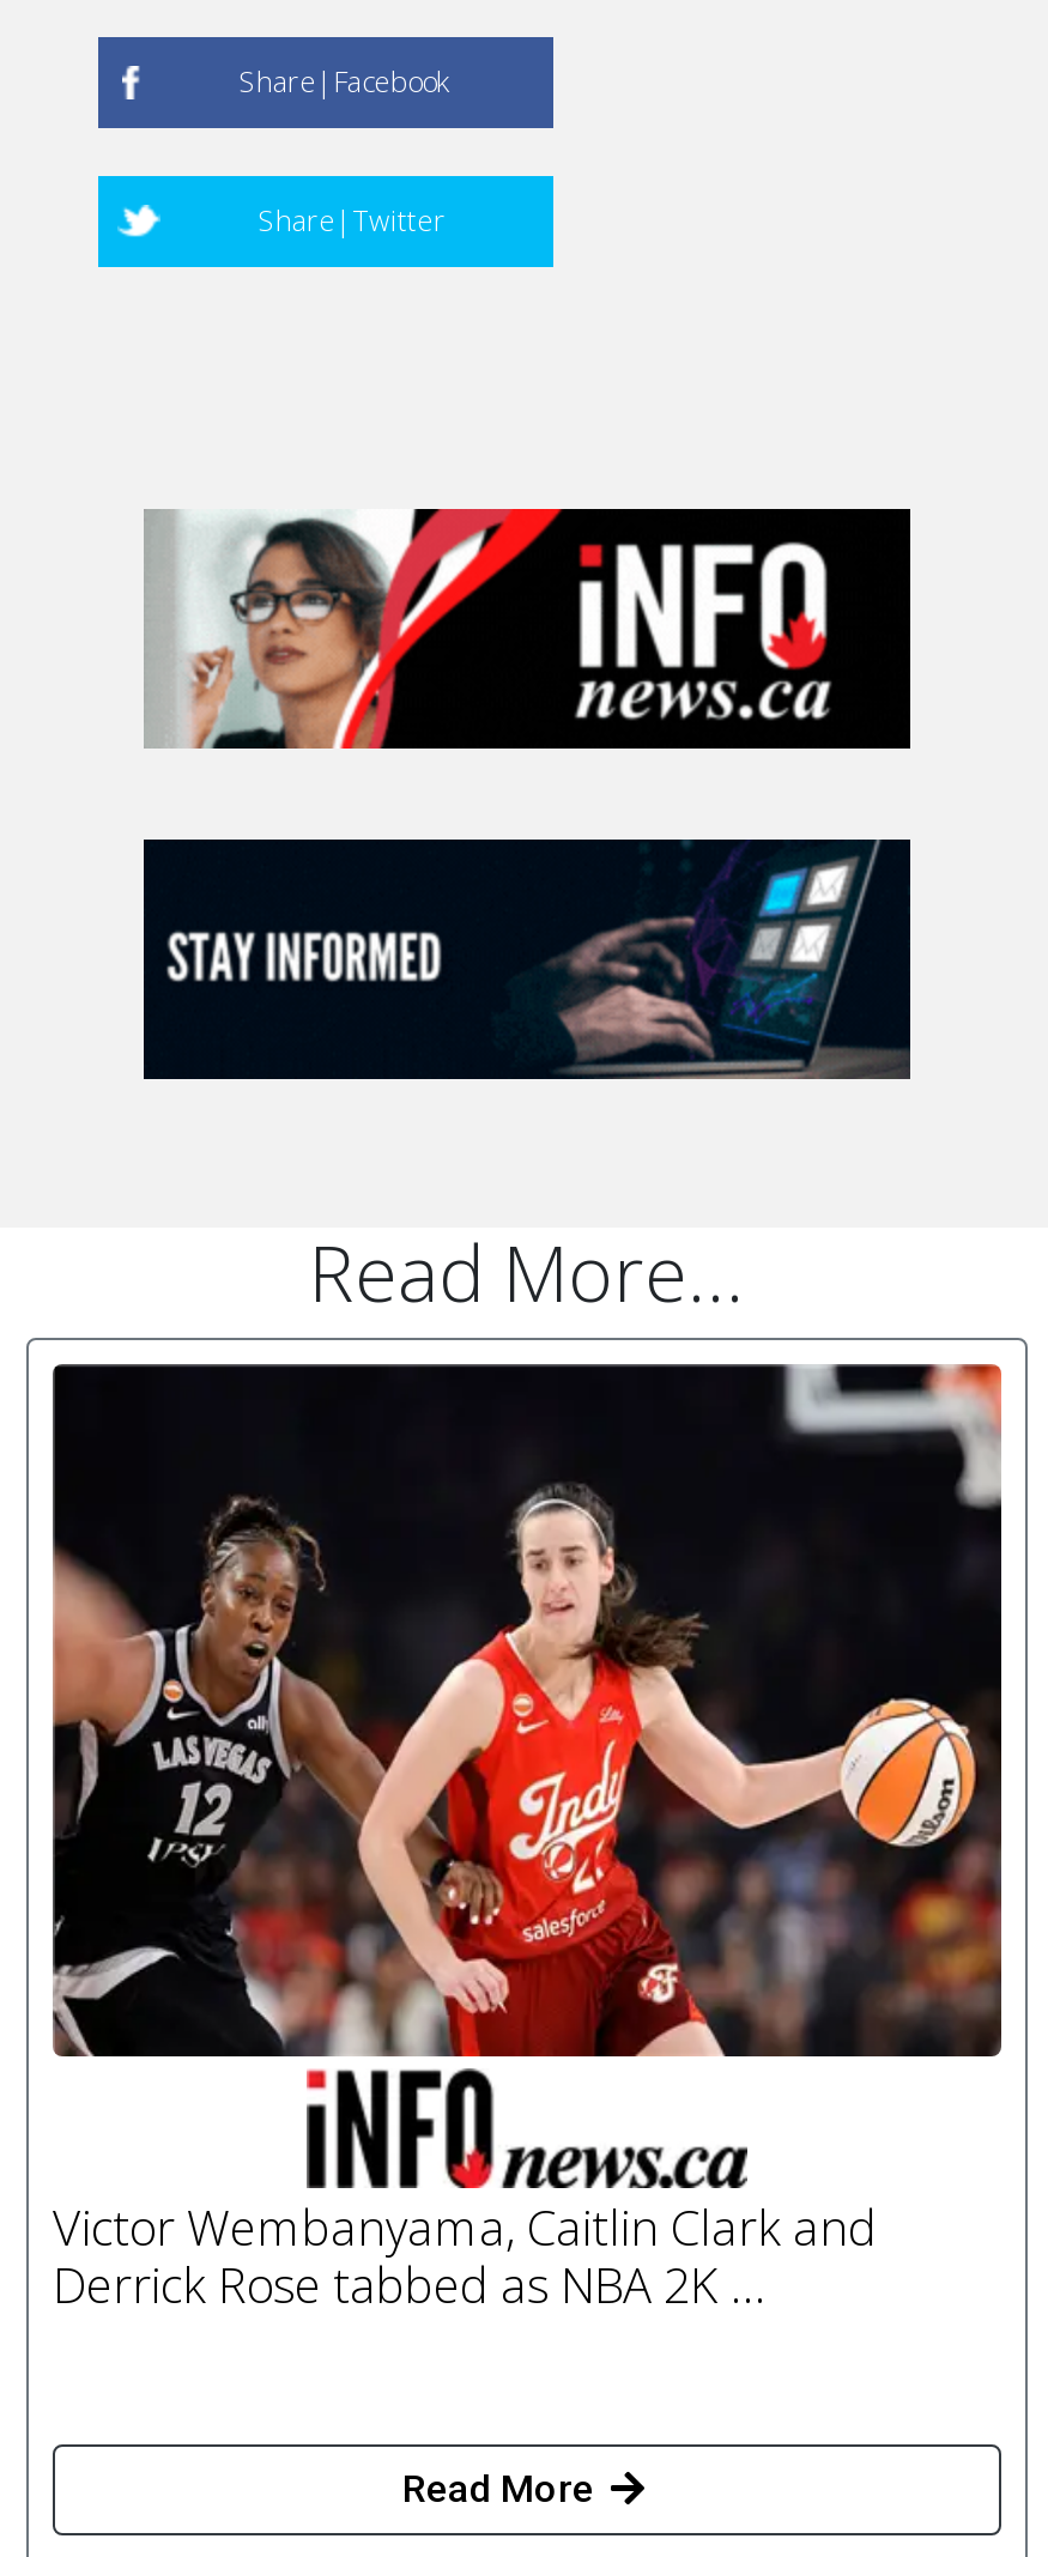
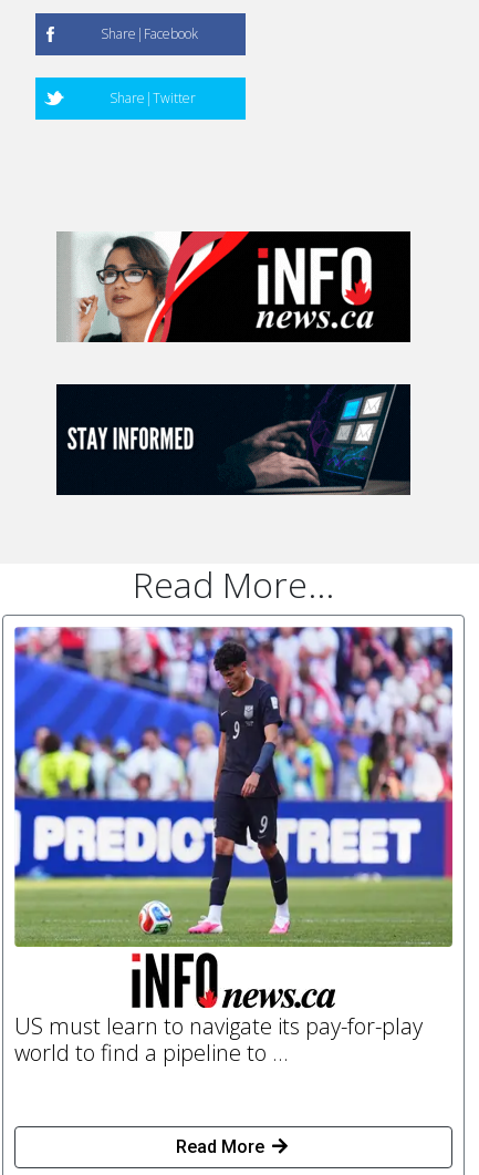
[50,1362,1004,2059] [image] -> [13,626,454,948] [image]
[53,2194,877,2317] Victor Wembanyama, Caitlin Clark and | Derrick Rose tabbed as NBA 2K ... -> [14,1011,423,1067] US must learn to navigate its pay-for-play | world to find a pipeline to ...

